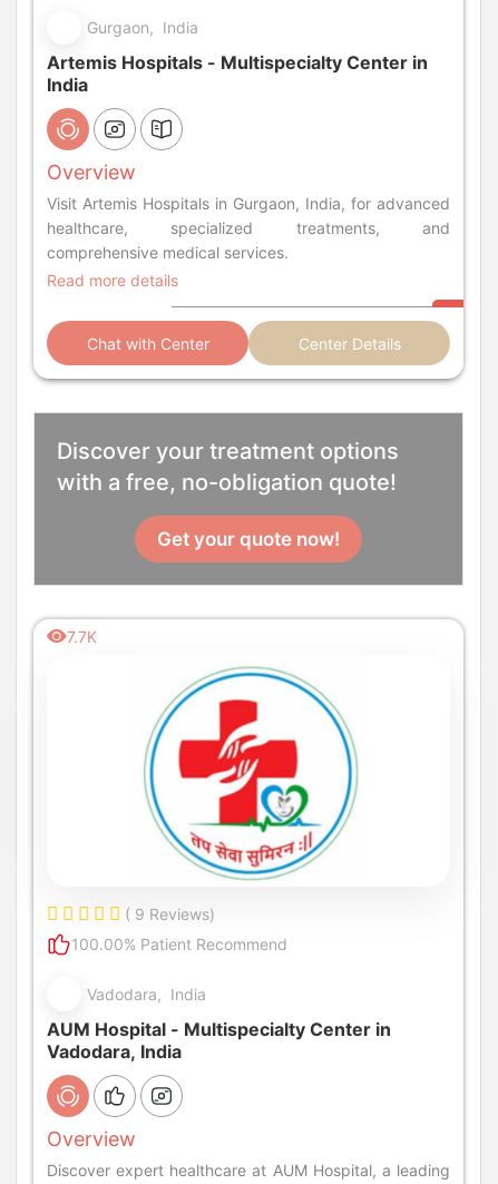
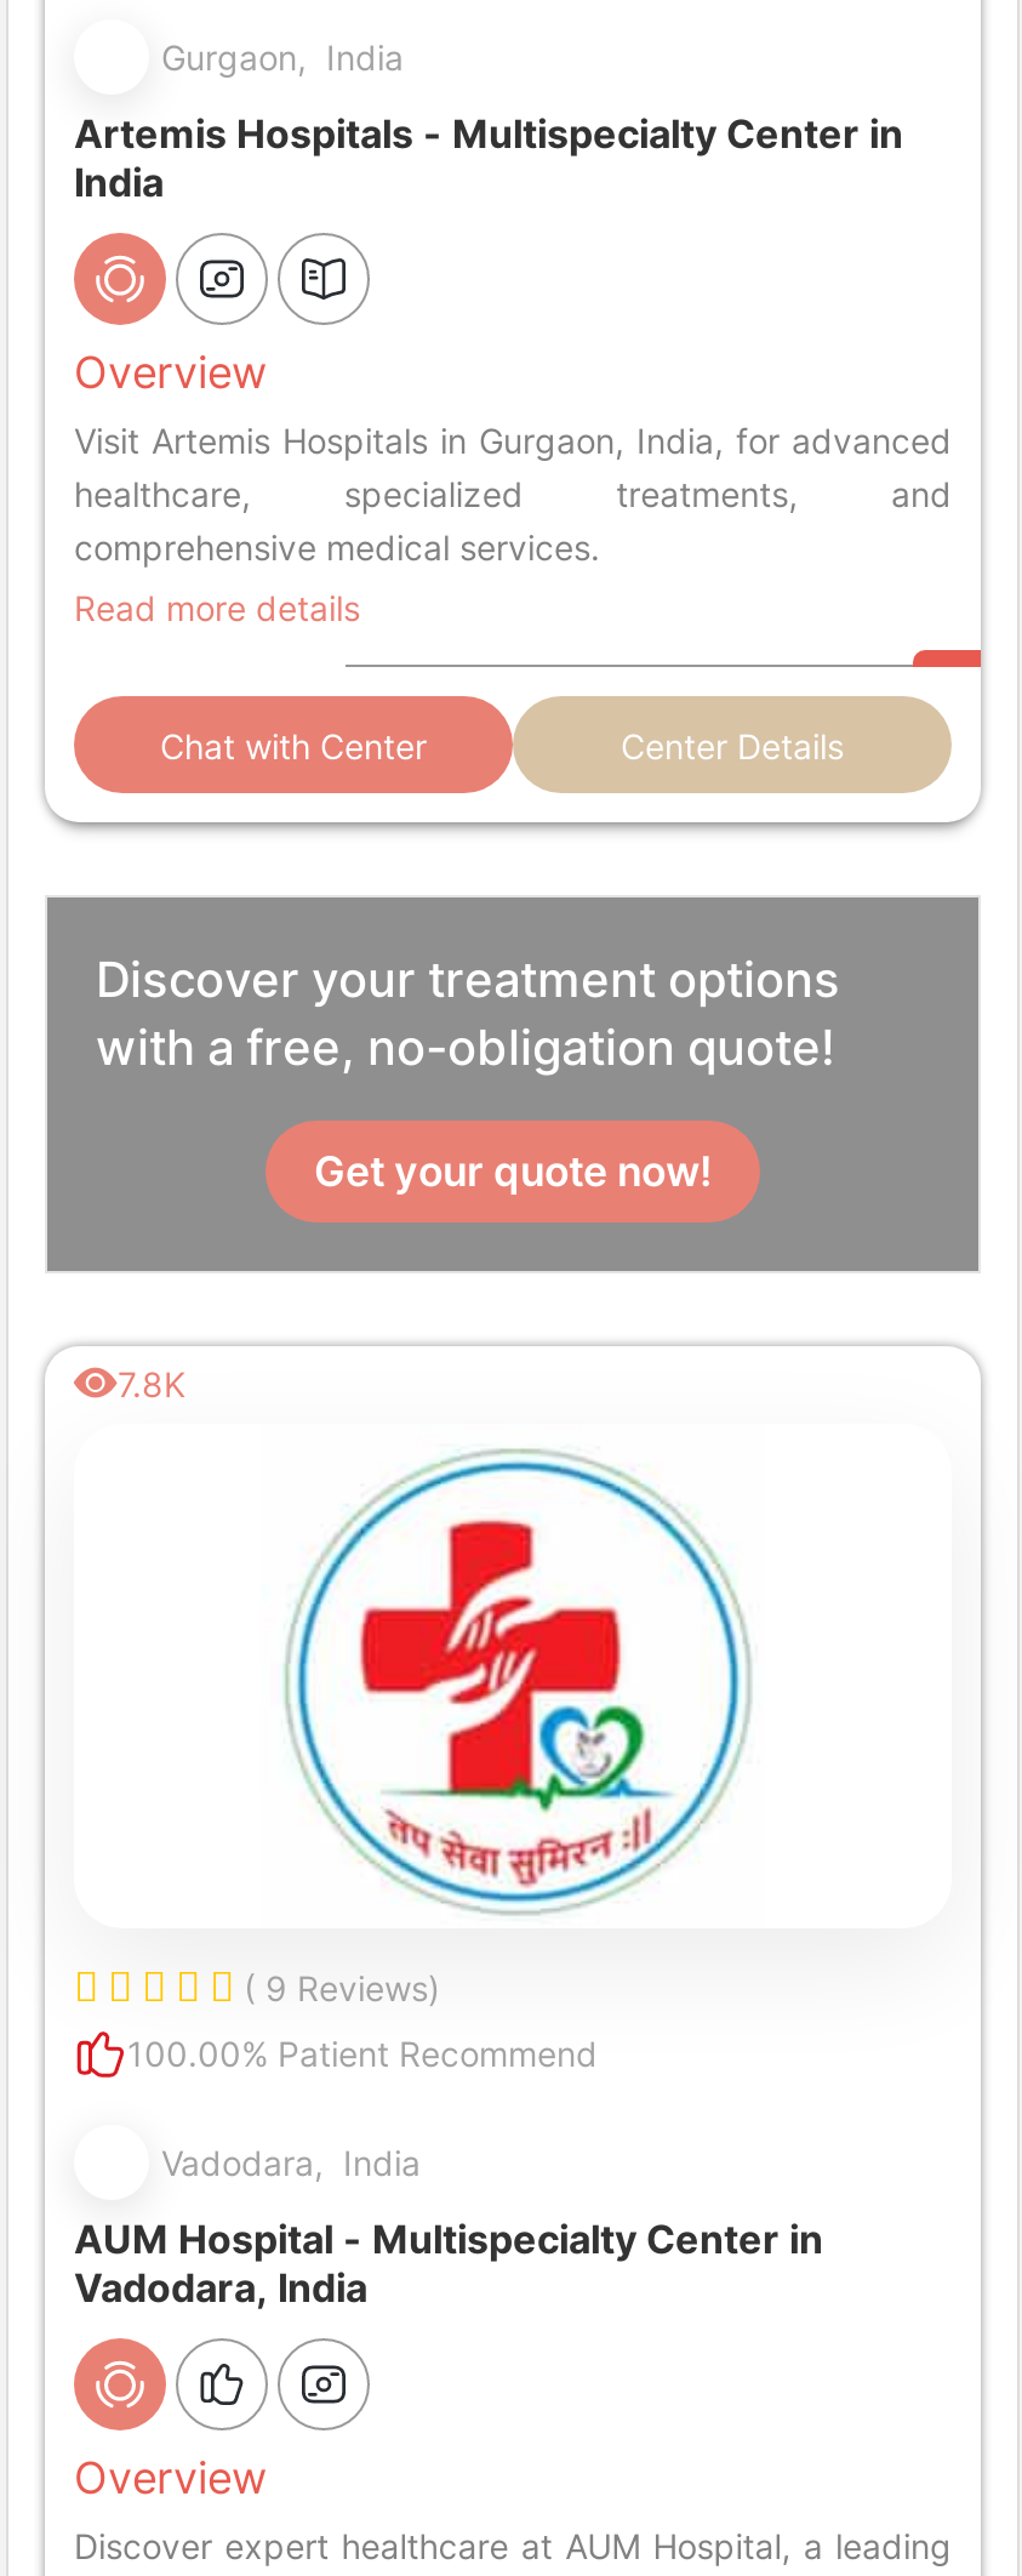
[67,627,97,646] 7.7K -> [118,1363,185,1404] 7.8K

